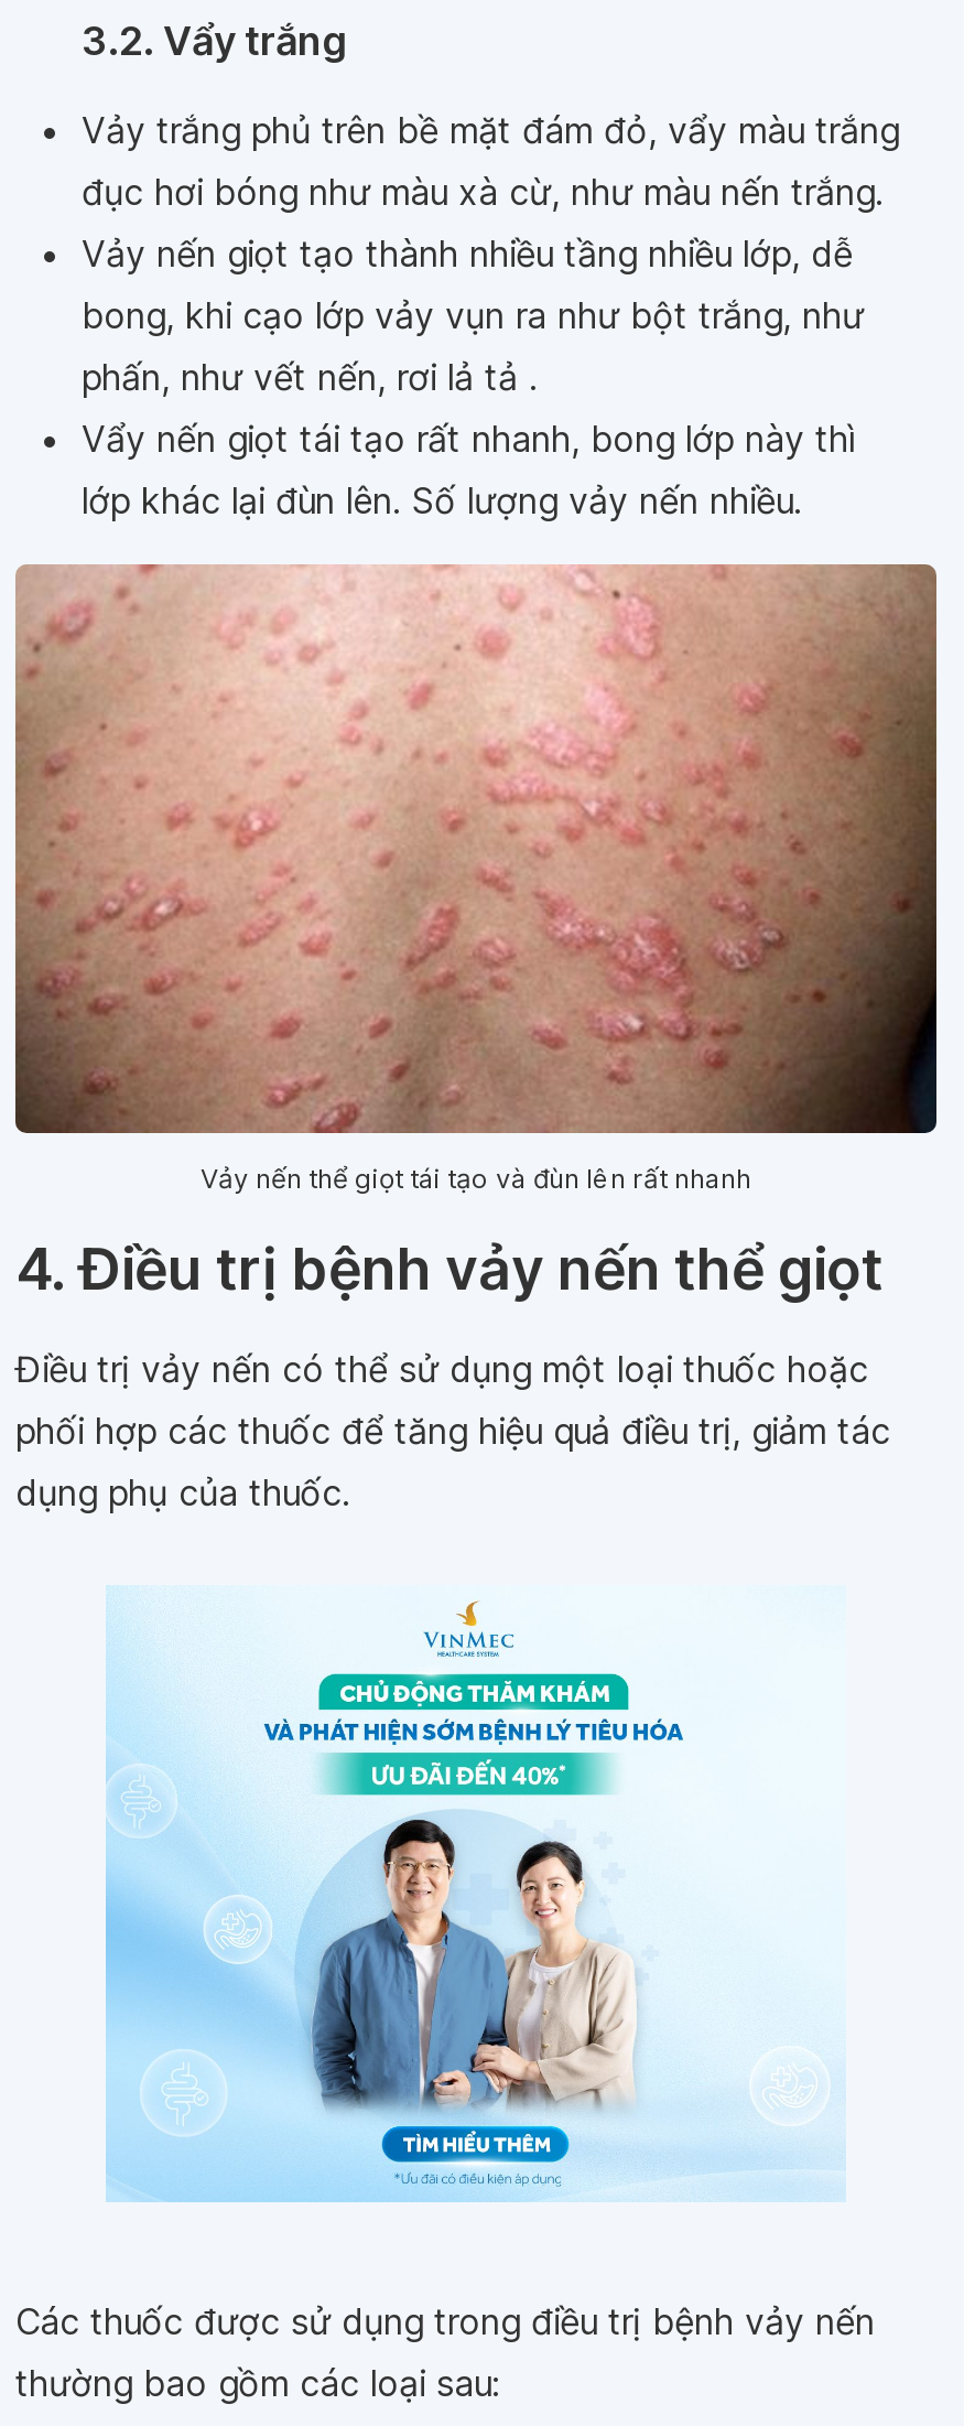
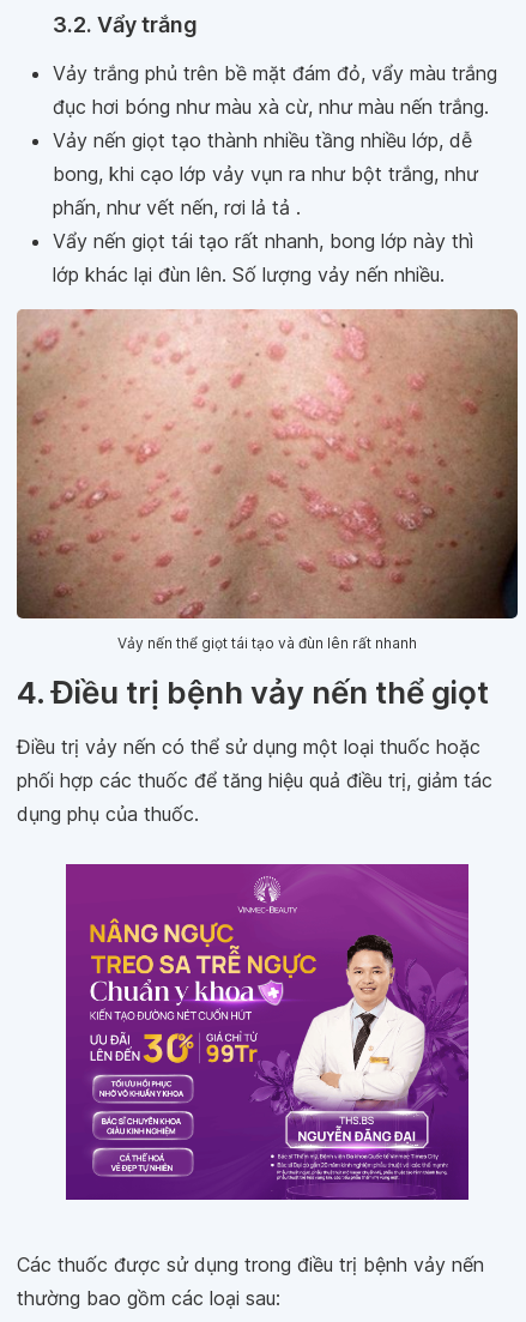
[106,1585,846,2202] [image] -> [65,863,470,1201] [image]

